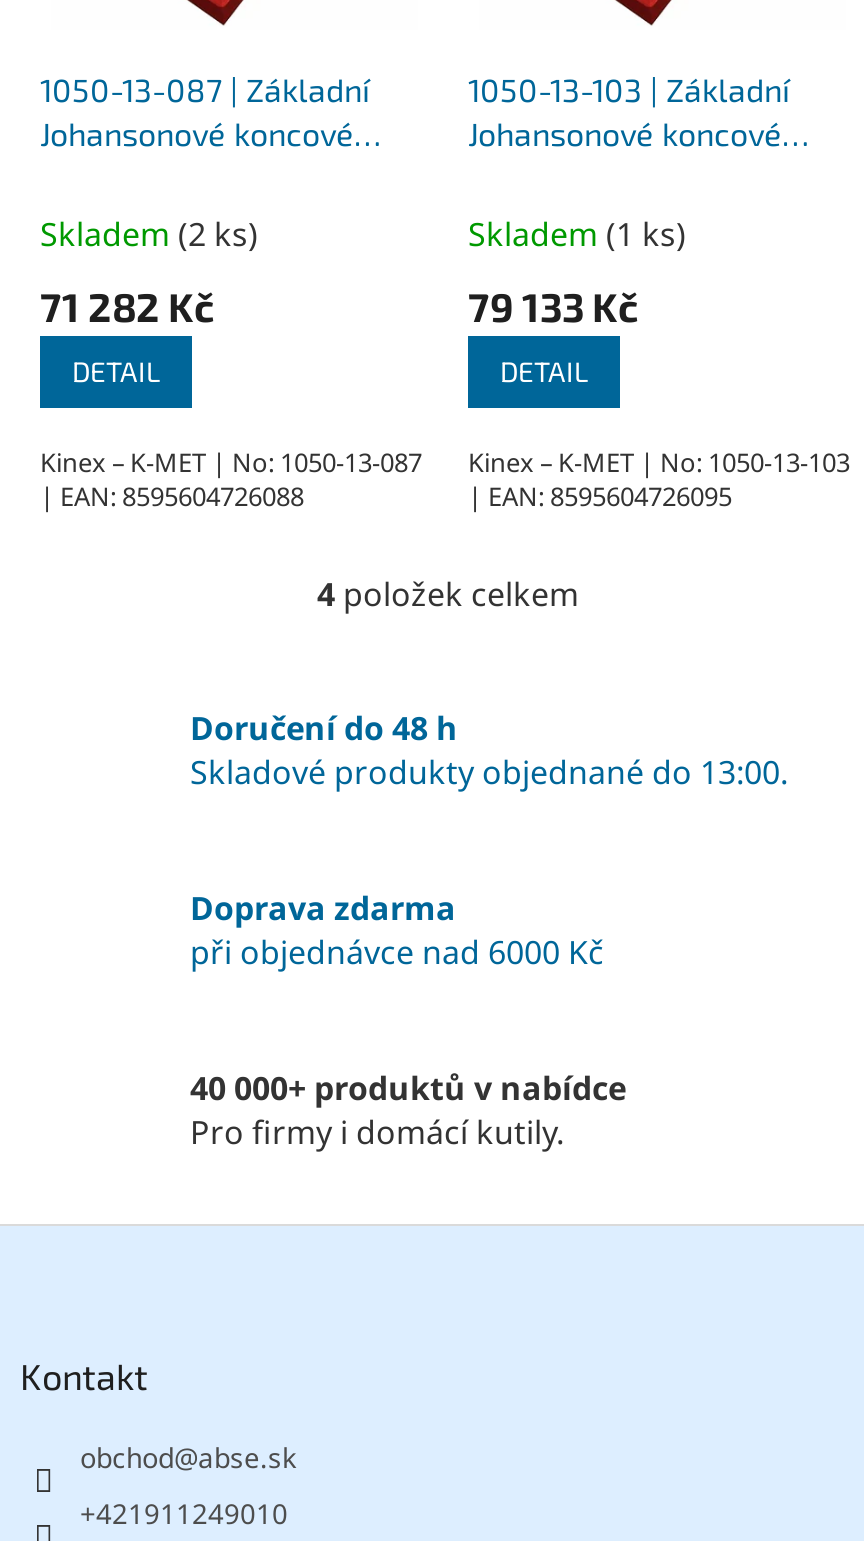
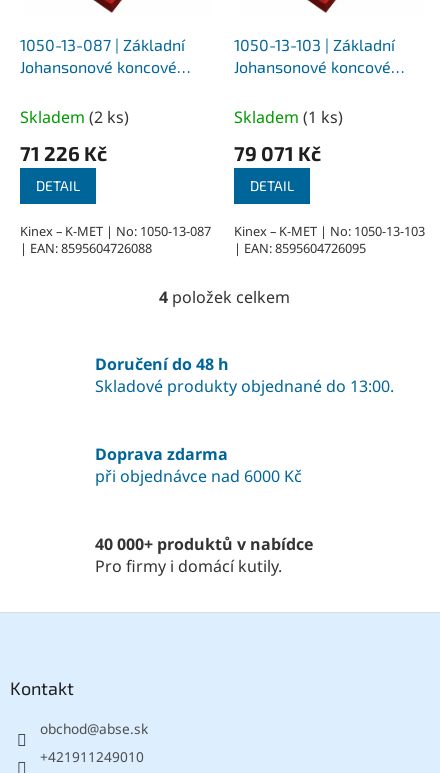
[40,282,214,330] 71 282 Kč -> [20,141,107,165] 71 226 Kč
[468,282,638,330] 79 133 Kč -> [234,141,321,165] 79 071 Kč

